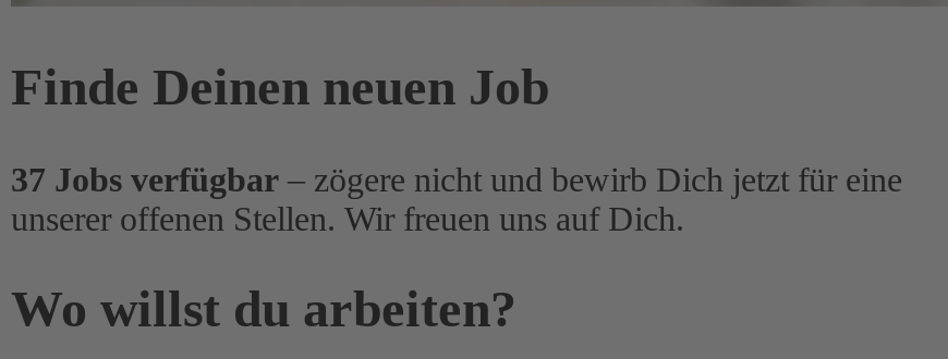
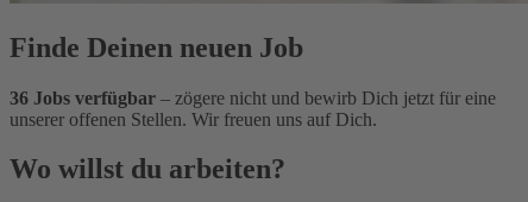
[11,160,902,197] 37 Jobs verfügbar – zögere nicht und bewirb Dich jetzt für eine -> [10,87,496,108] 36 Jobs verfügbar – zögere nicht und bewirb Dich jetzt für eine

